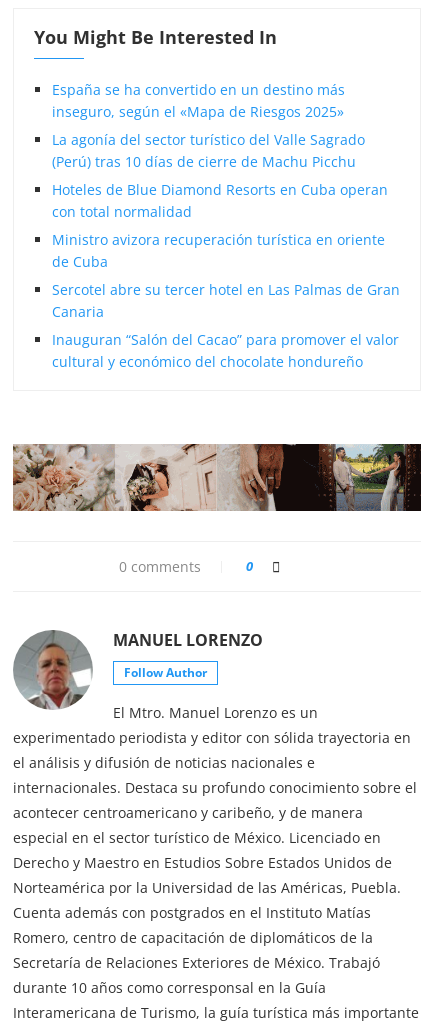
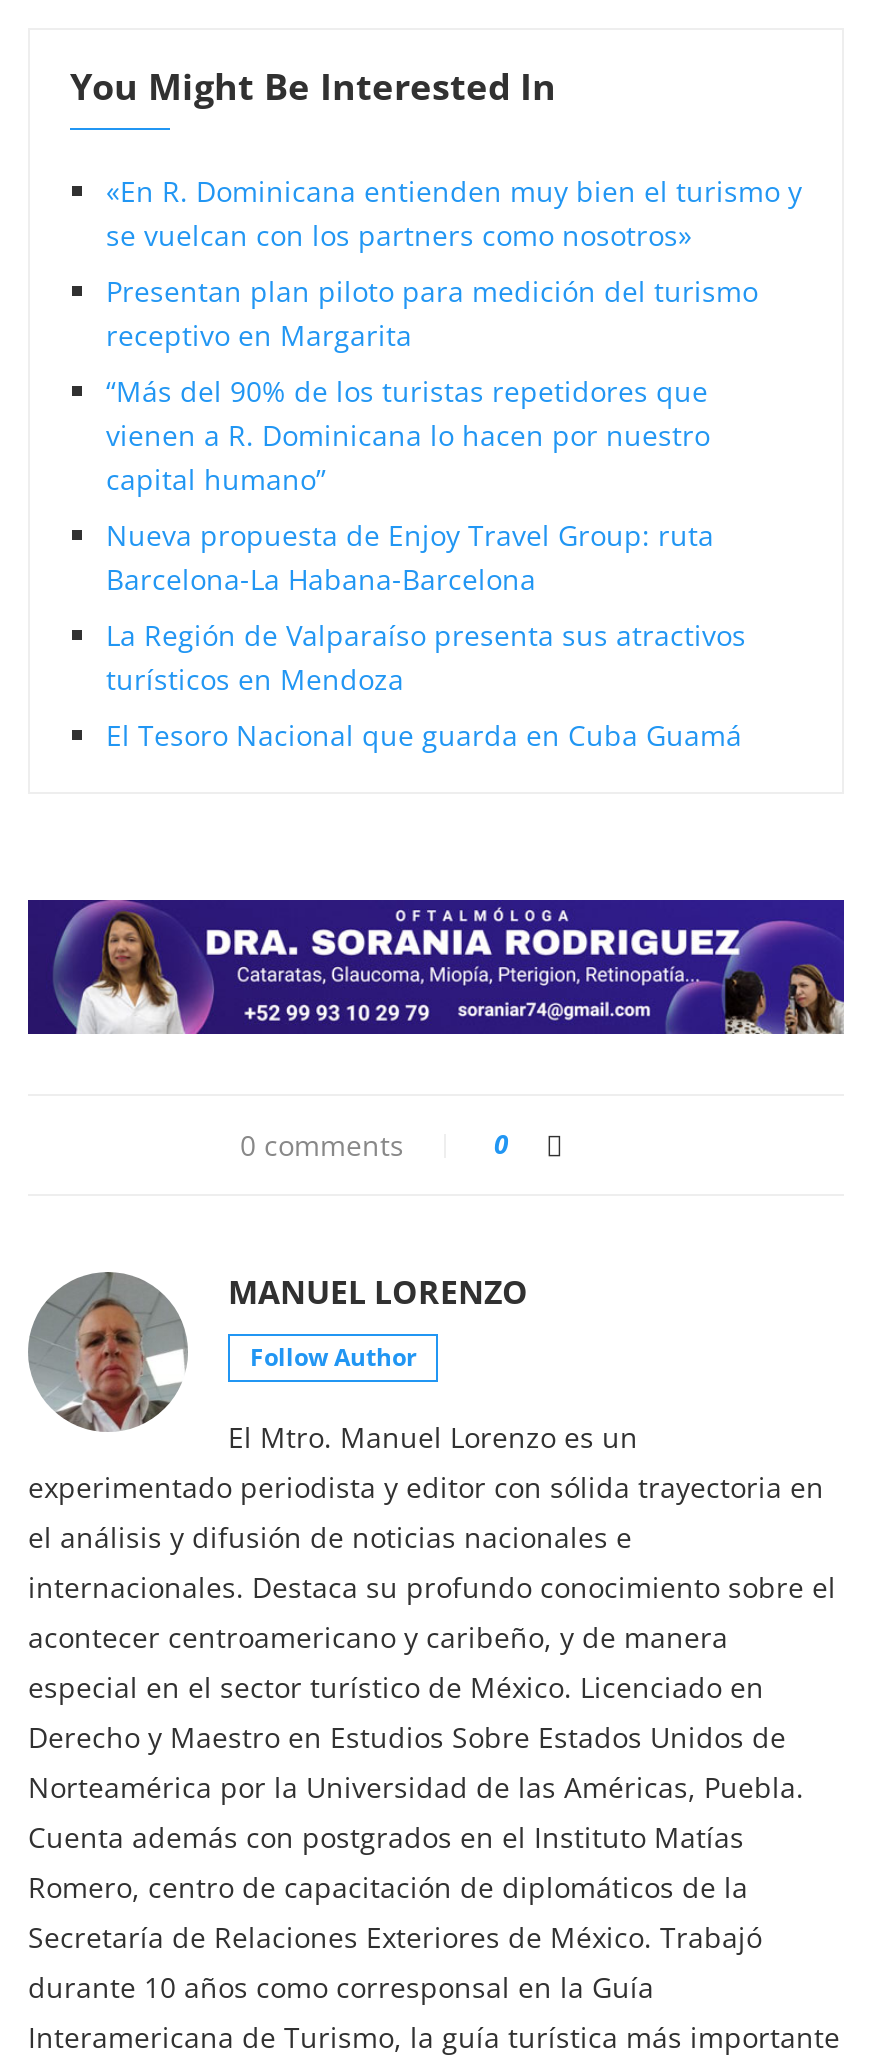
[52,80,345,121] España se ha convertido en un destino más | inseguro, según el «Mapa de Riesgos 2025» -> [106,172,802,254] «En R. Dominicana entienden muy bien el turismo y | se vuelcan con los partners como nosotros»
[52,130,365,171] La agonía del sector turístico del Valle Sagrado | (Perú) tras 10 días de cierre de Machu Picchu -> [106,272,758,354] Presentan plan piloto para medición del turismo | receptivo en Margarita
[52,180,388,221] Hoteles de Blue Diamond Resorts en Cuba operan | con total normalidad -> [106,372,710,498] “Más del 90% de los turistas repetidores que | vienen a R. Dominicana lo hacen por nuestro | capital humano”
[52,230,385,271] Ministro avizora recuperación turística en oriente | de Cuba -> [106,516,714,598] Nueva propuesta de Enjoy Travel Group: ruta | Barcelona-La Habana-Barcelona
[52,280,400,321] Sercotel abre su tercer hotel en Las Palmas de Gran | Canaria -> [106,616,746,698] La Región de Valparaíso presenta sus atractivos | turísticos en Mendoza
[52,330,399,371] Inauguran “Salón del Cacao” para promover el valor | cultural y económico del chocolate hondureño -> [106,716,742,754] El Tesoro Nacional que guarda en Cuba Guamá
[12,443,422,512] [image] -> [26,898,846,1036] [image]

